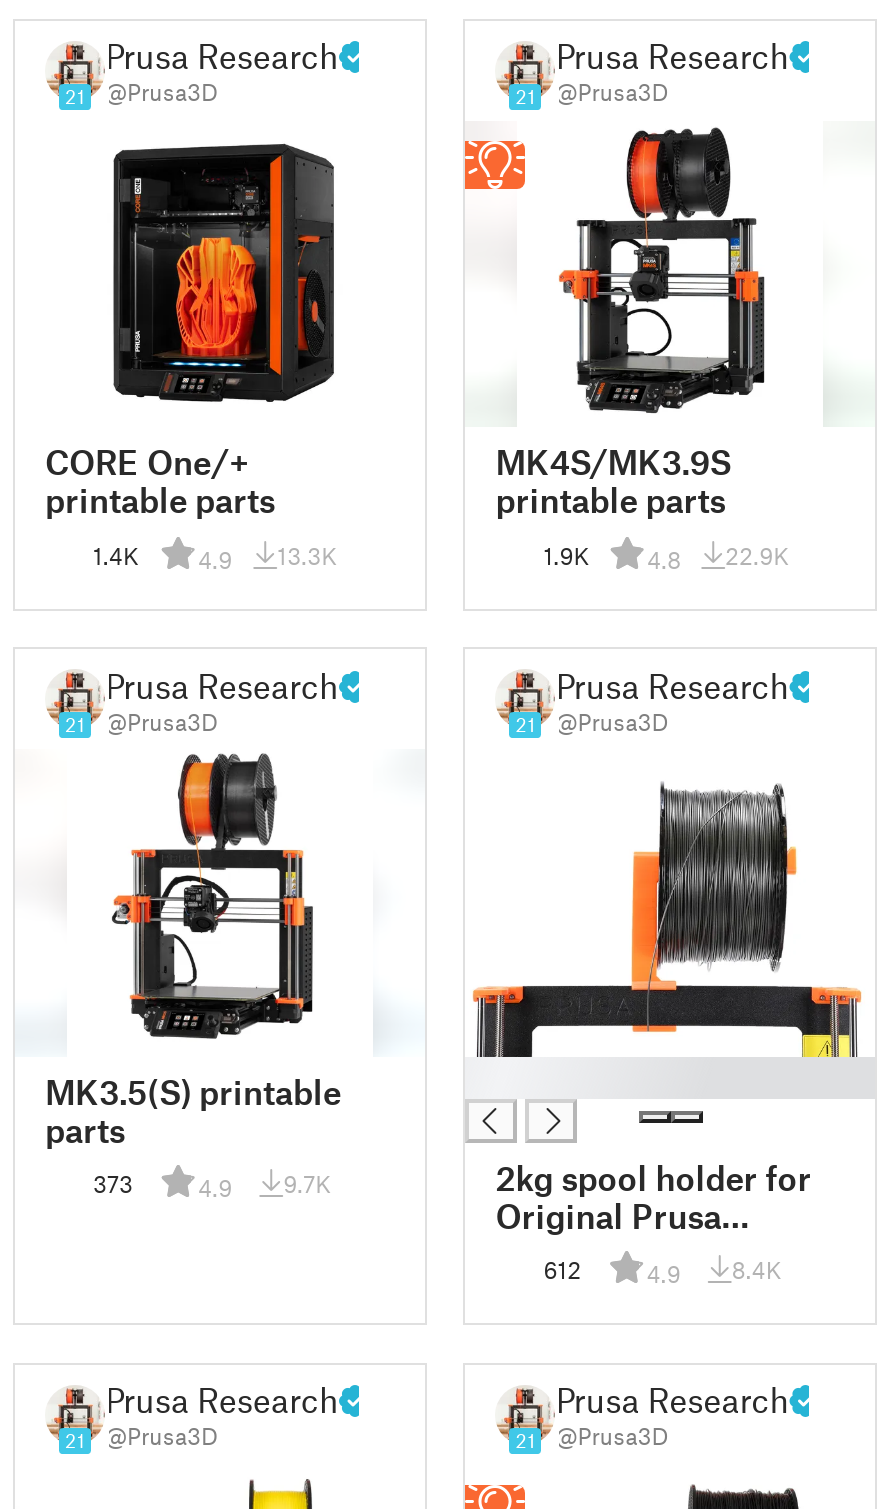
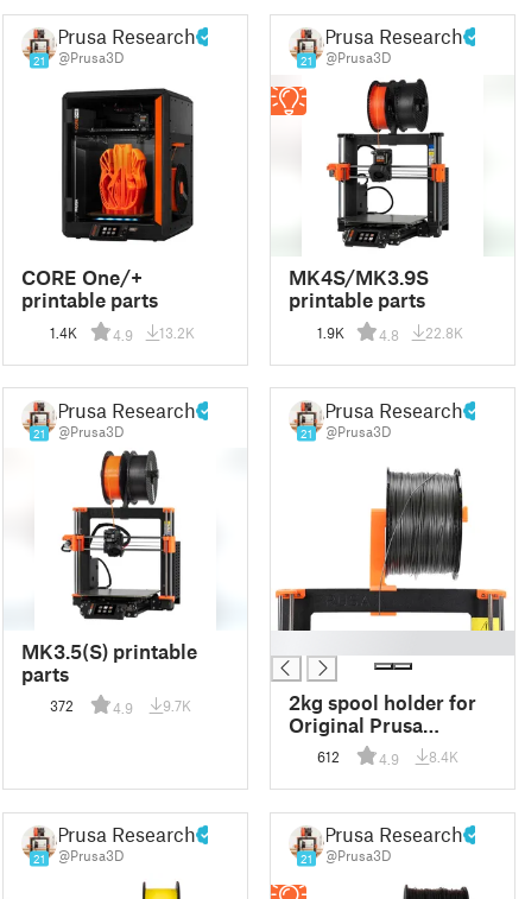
[198,541,337,573] 4.9 13.3K -> [112,324,195,343] 4.9 13.2K
[647,541,789,573] 4.8 22.9K -> [379,324,463,343] 4.8 22.8K
[93,1170,133,1198] 373 -> [50,698,74,714] 372

